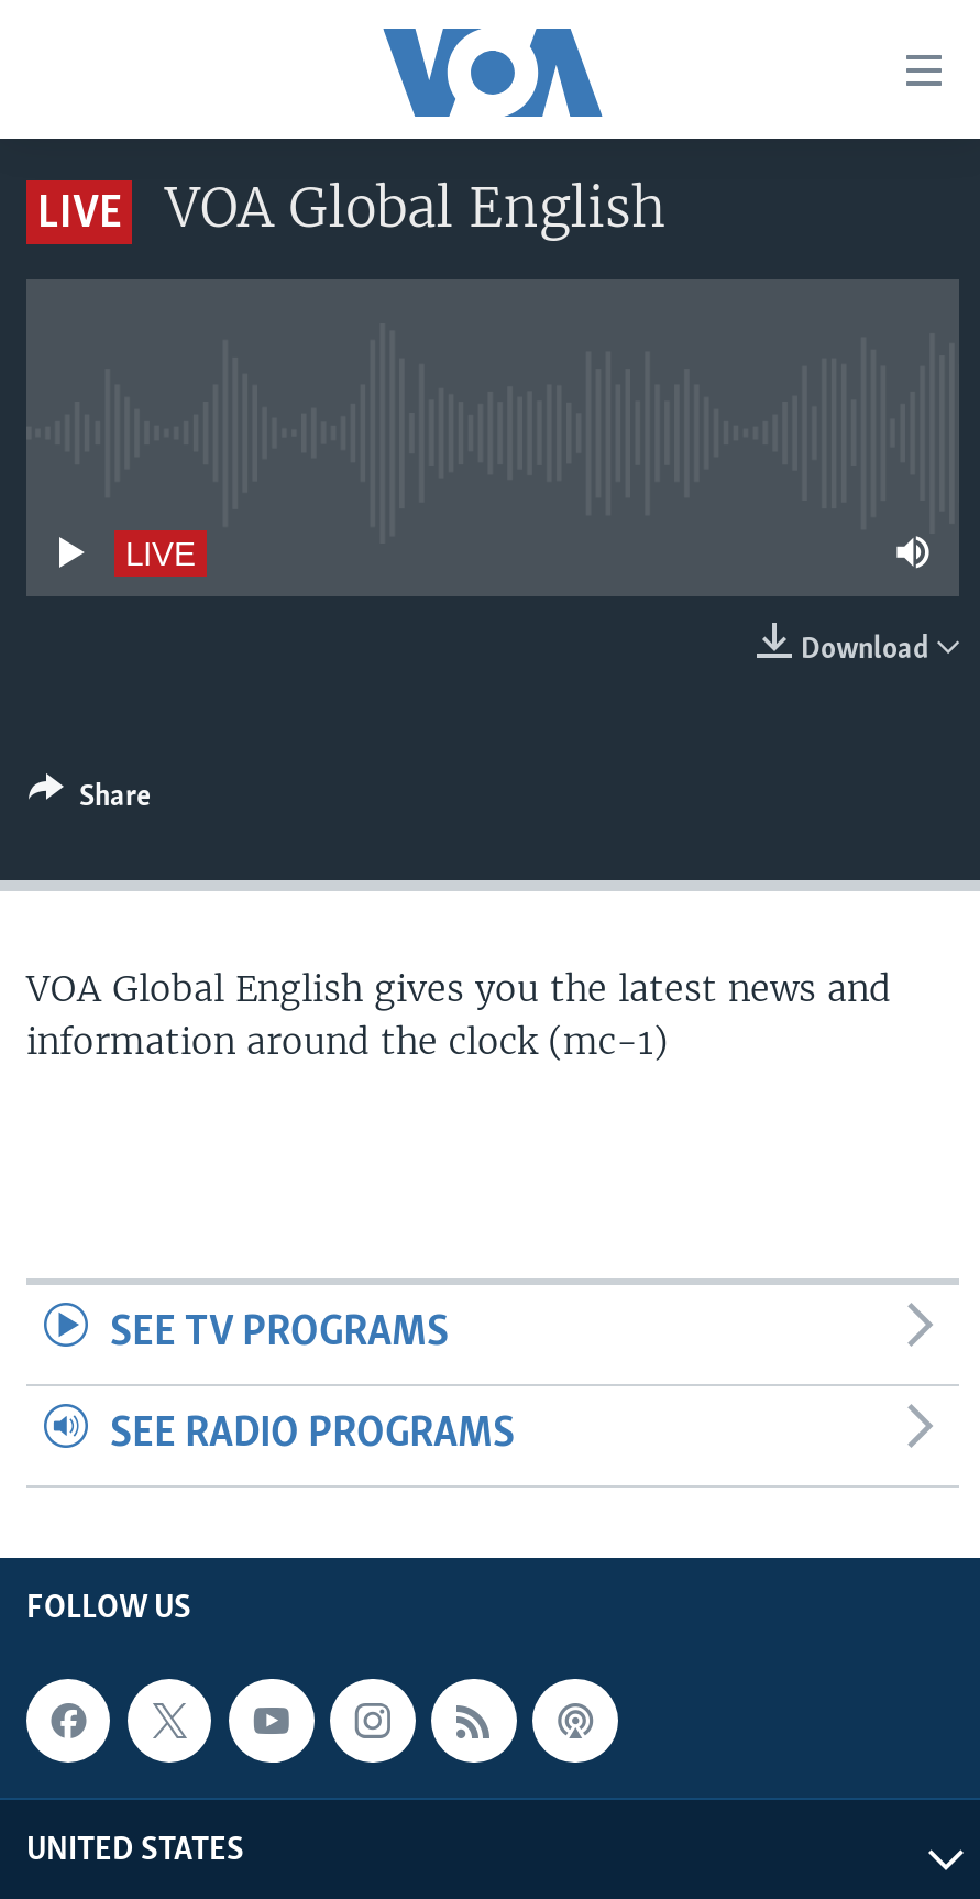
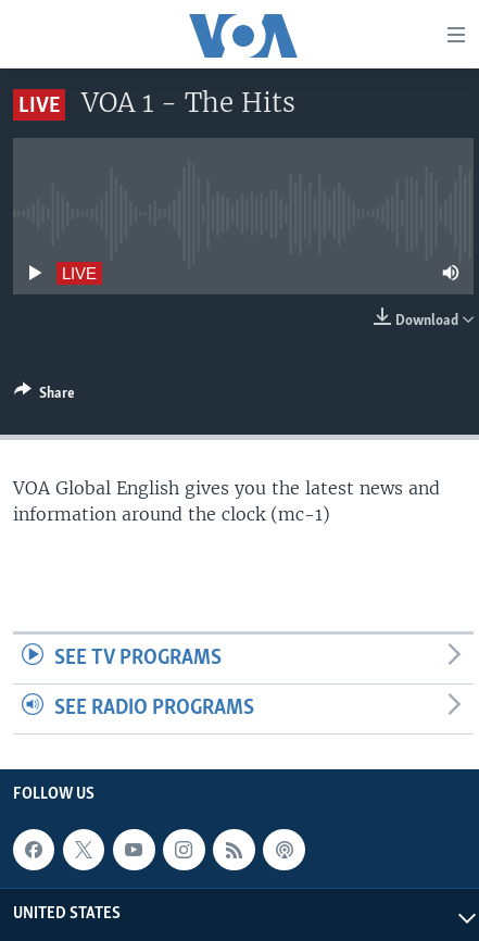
[165,174,667,242] VOA Global English -> [81,86,295,120] VOA 1 - The Hits

